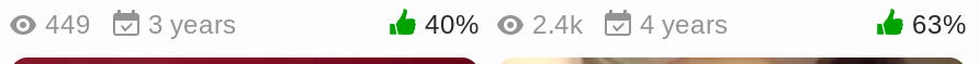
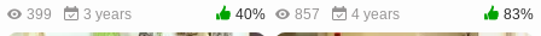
[45,10,236,41] 449 3 years -> [27,6,132,23] 399 3 years
[425,10,728,41] 40% 2.4k 4 years -> [235,6,400,23] 40% 857 4 years
[912,10,967,41] 63% -> [504,6,534,23] 83%

